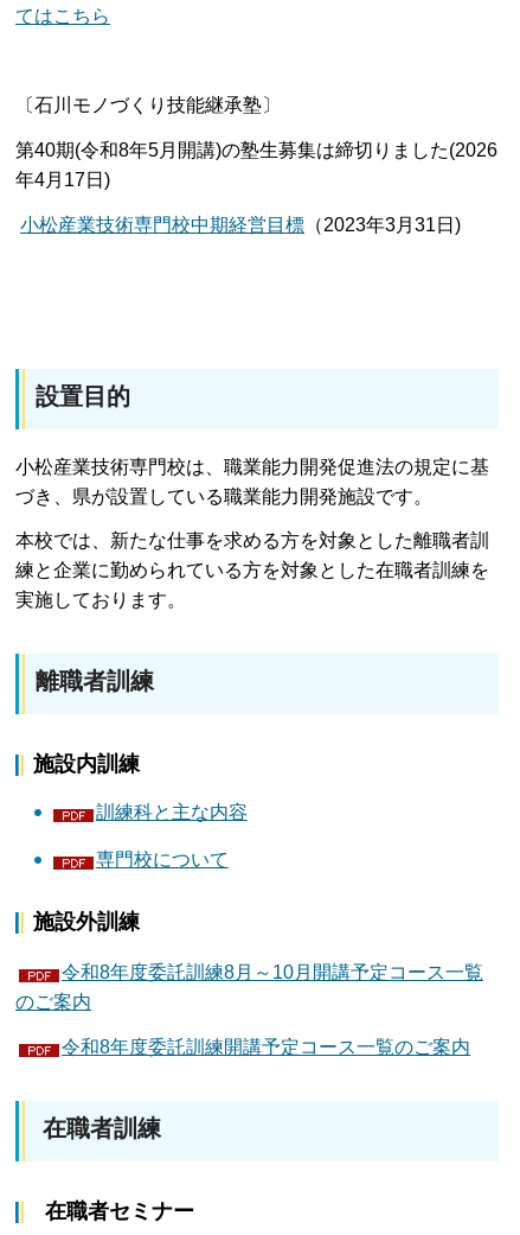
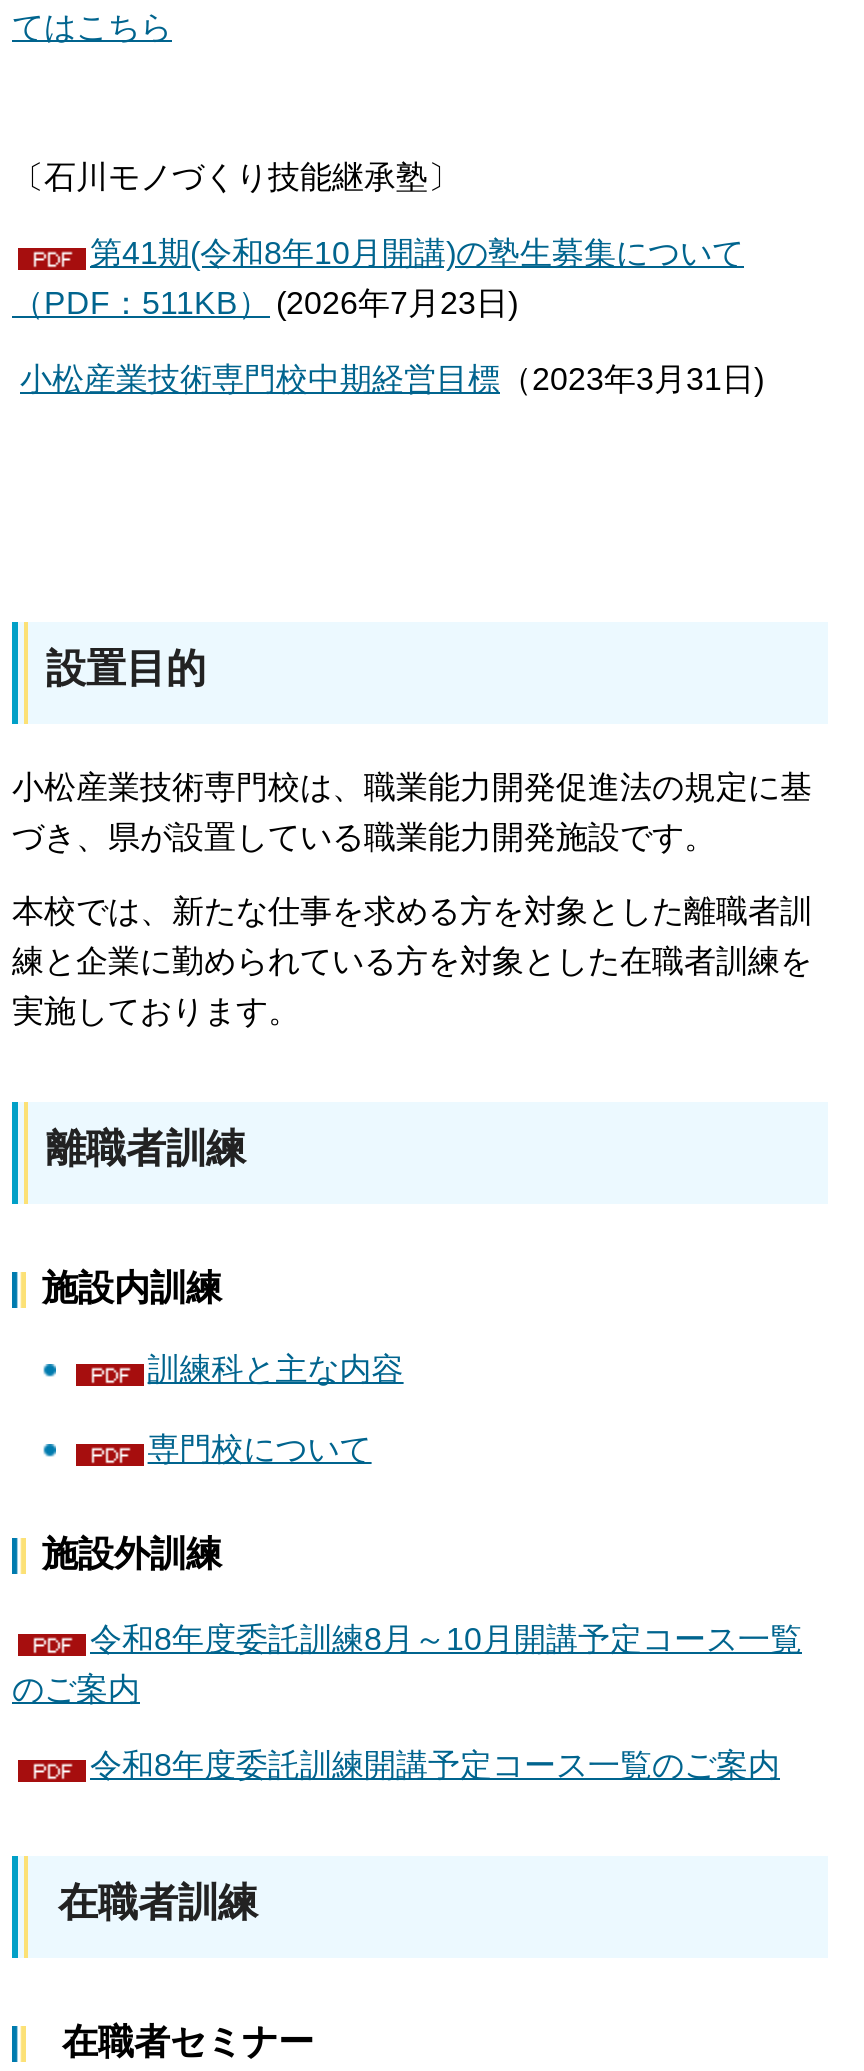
[15,140,497,160] 第40期(令和8年5月開講)の塾生募集は締切りました(2026 -> [90,236,744,270] 第41期(令和8年10月開講)の塾生募集について
[15,170,110,190] 年4月17日) -> [12,286,518,320] （PDF：511KB） (2026年7月23日)

